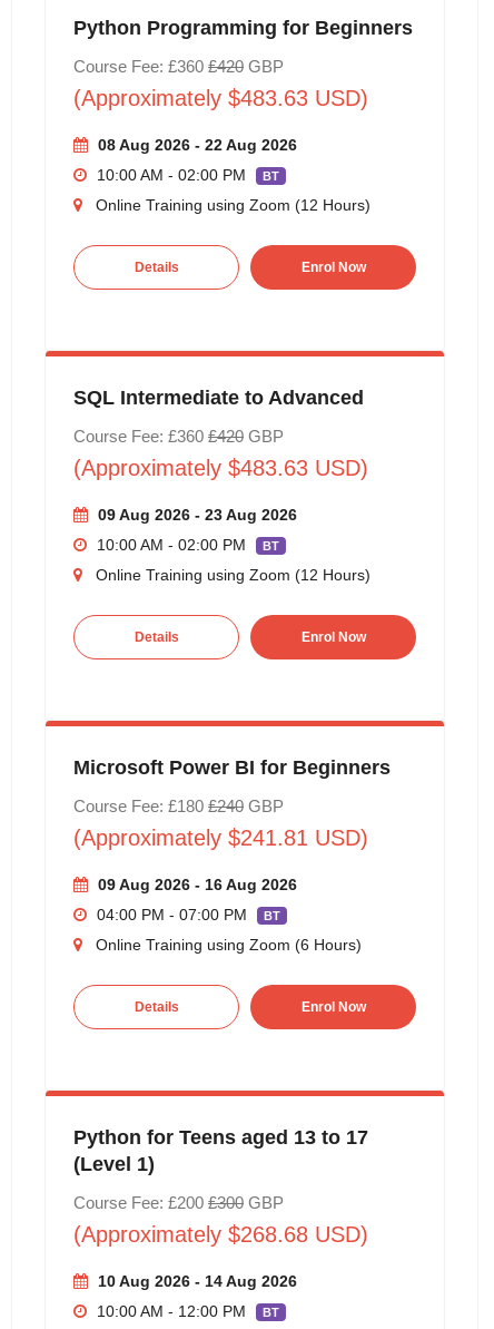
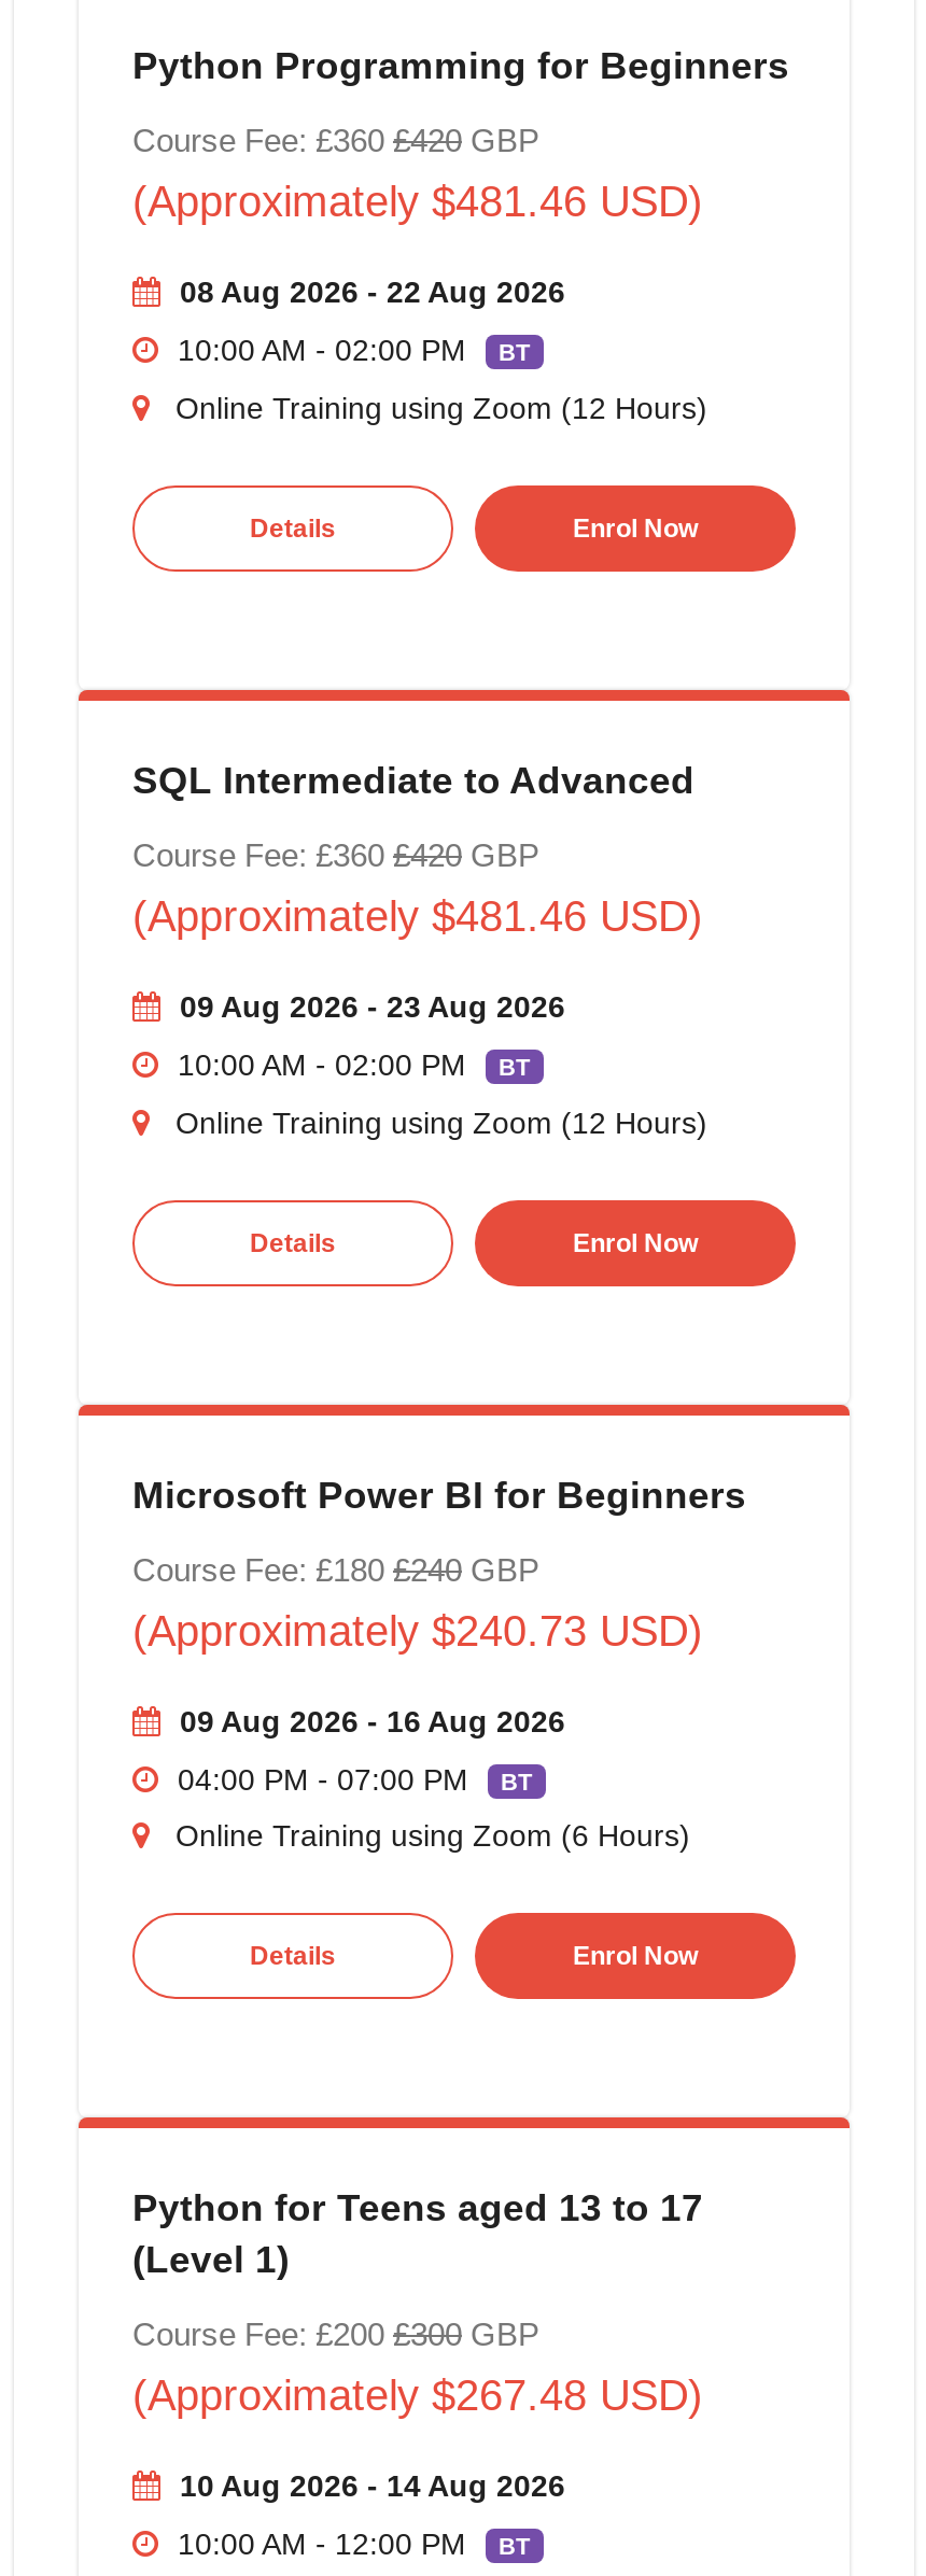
[73,86,368,110] (Approximately $483.63 USD) -> [132,177,703,225] (Approximately $481.46 USD)
[73,455,368,480] (Approximately $483.63 USD) -> [132,892,703,939] (Approximately $481.46 USD)
[73,825,368,850] (Approximately $241.81 USD) -> [132,1607,703,1654] (Approximately $240.73 USD)
[73,1222,368,1246] (Approximately $268.68 USD) -> [132,2373,703,2420] (Approximately $267.48 USD)

